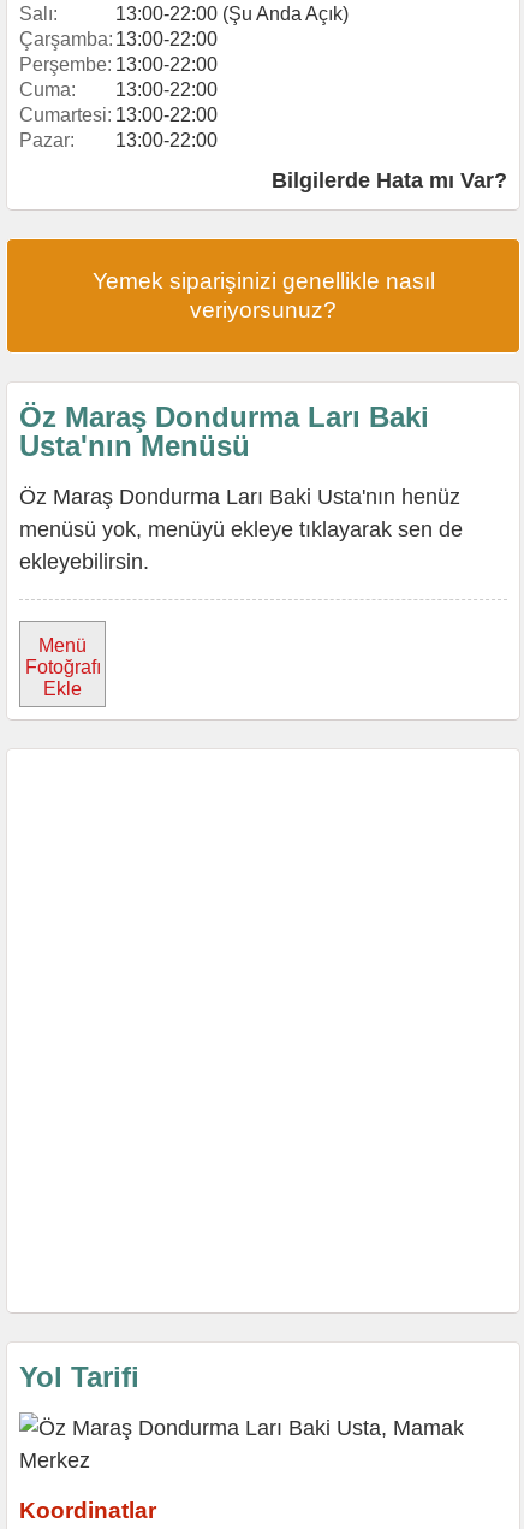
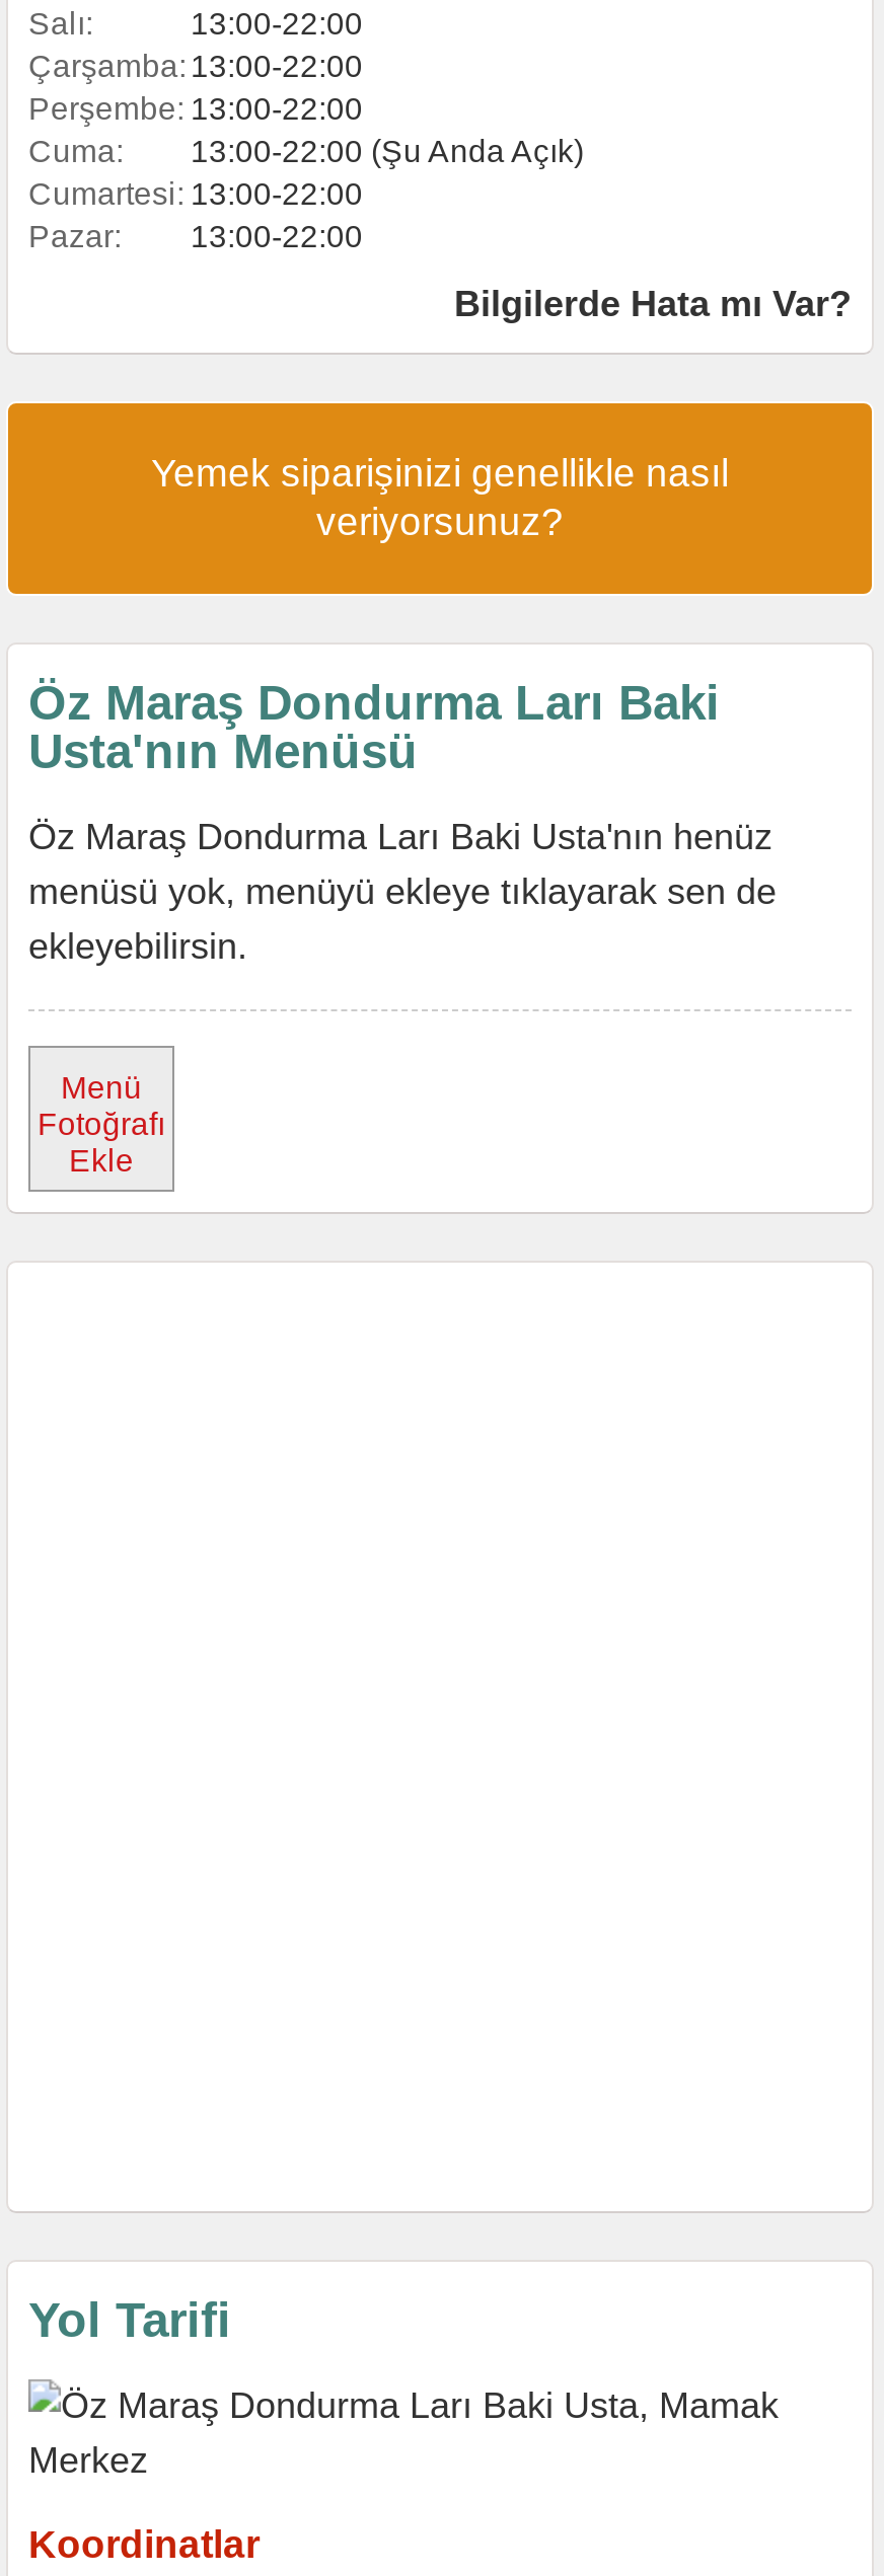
[115,4,349,24] 13:00-22:00 (Şu Anda Açık) -> [191,6,363,41] 13:00-22:00
[19,79,218,100] Cuma: 13:00-22:00 -> [28,134,584,168] Cuma: 13:00-22:00 (Şu Anda Açık)

